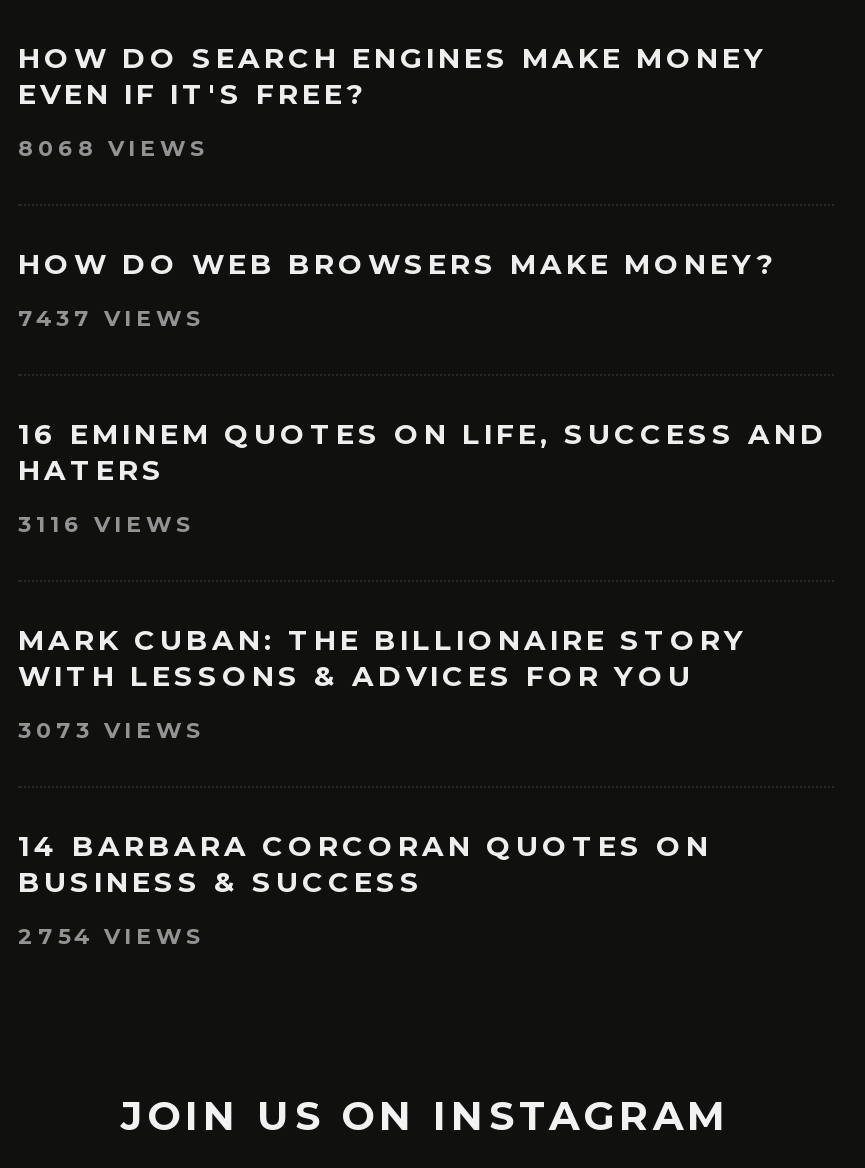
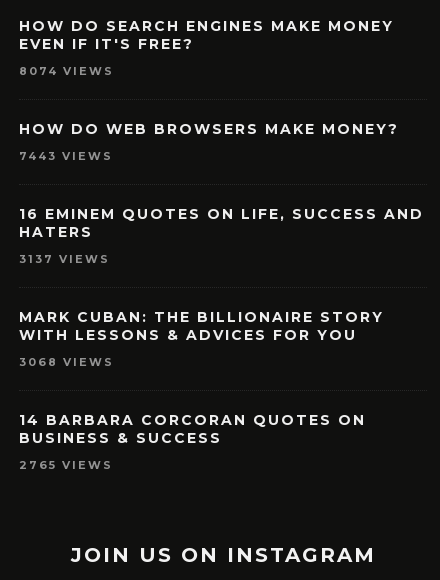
[18,134,210,162] 8068 VIEWS -> [19,64,114,78] 8074 VIEWS
[18,304,206,332] 7437 VIEWS -> [19,149,113,163] 7443 VIEWS
[18,510,196,538] 3116 VIEWS -> [19,252,110,266] 3137 VIEWS
[18,716,206,744] 3073 VIEWS -> [19,355,114,369] 3068 VIEWS
[18,922,206,950] 2754 VIEWS -> [19,458,113,472] 2765 VIEWS

